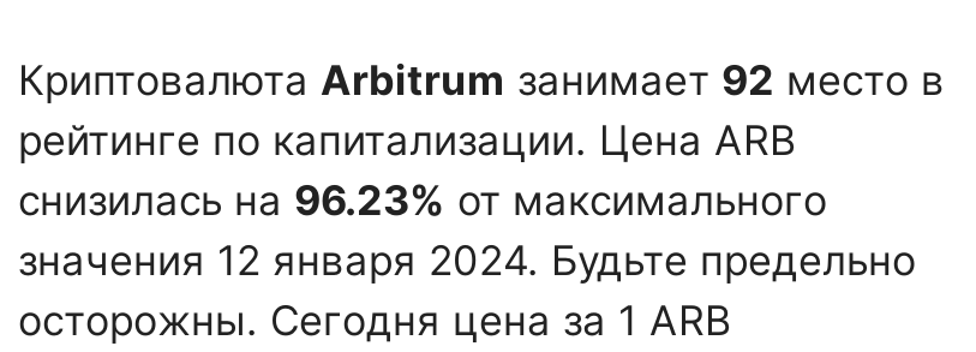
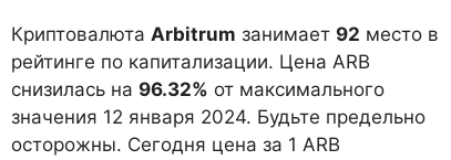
[18,175,827,223] снизилась на 96.23% от максимального -> [11,79,385,101] снизилась на 96.32% от максимального

